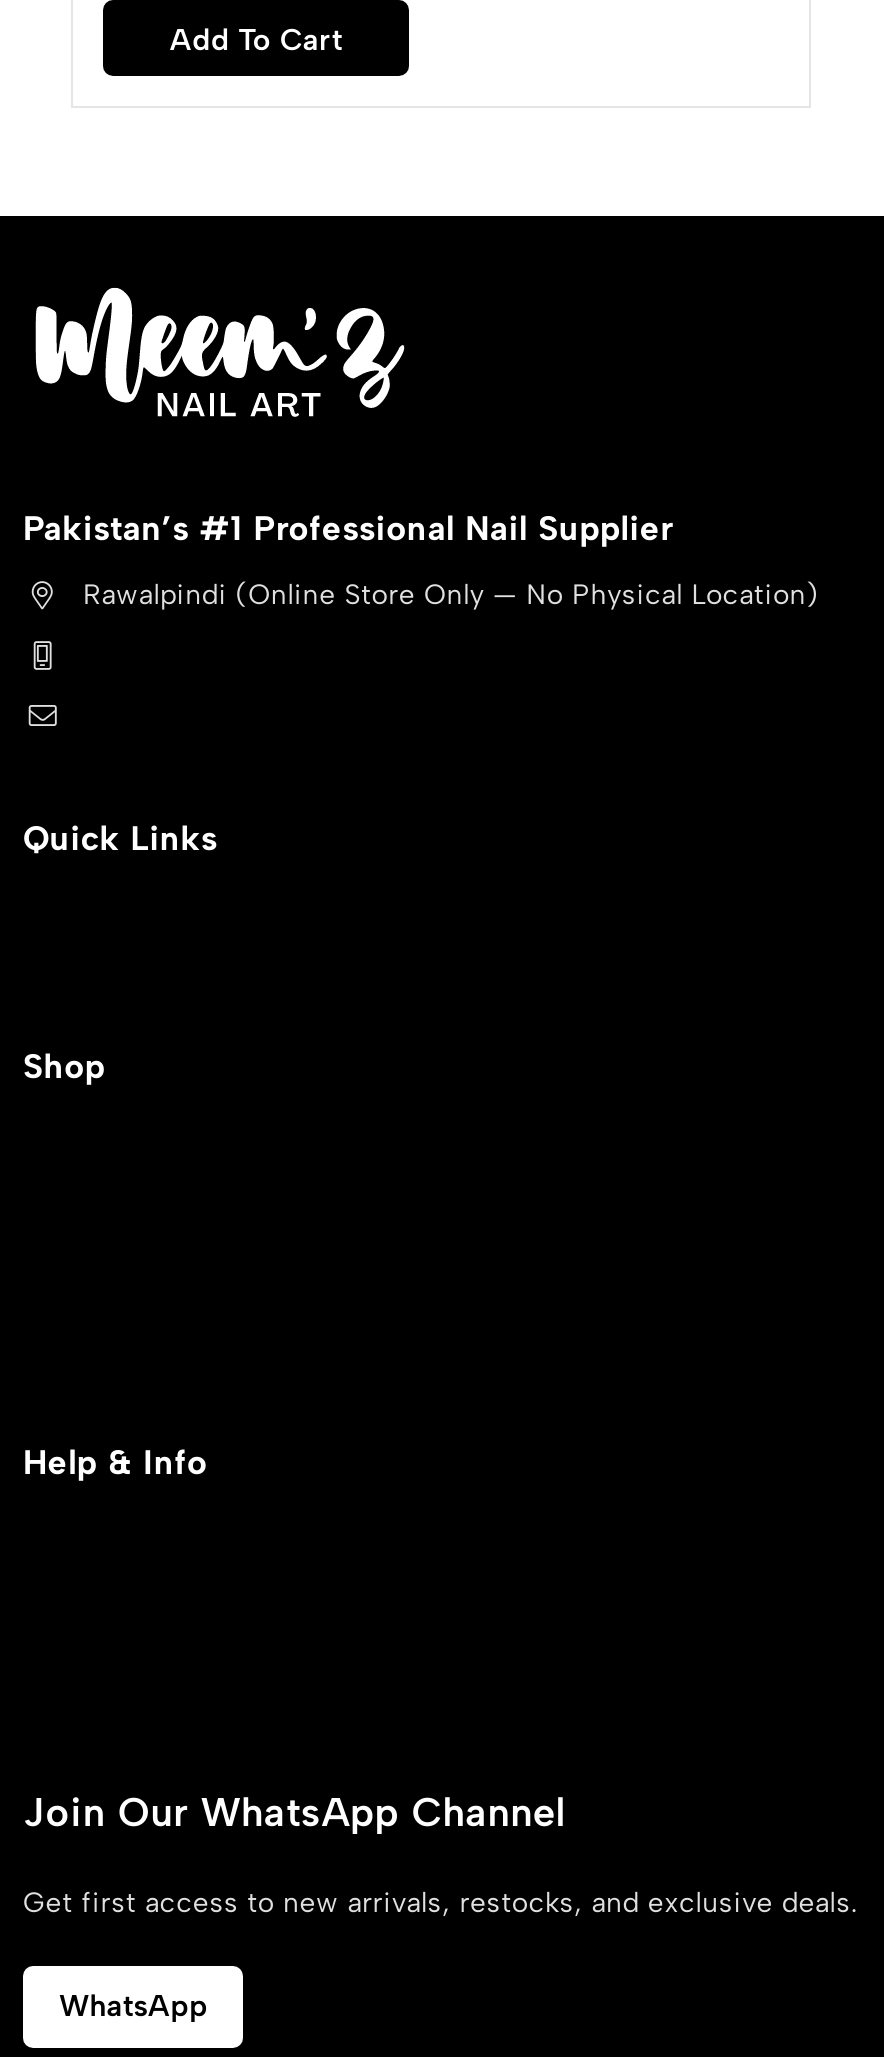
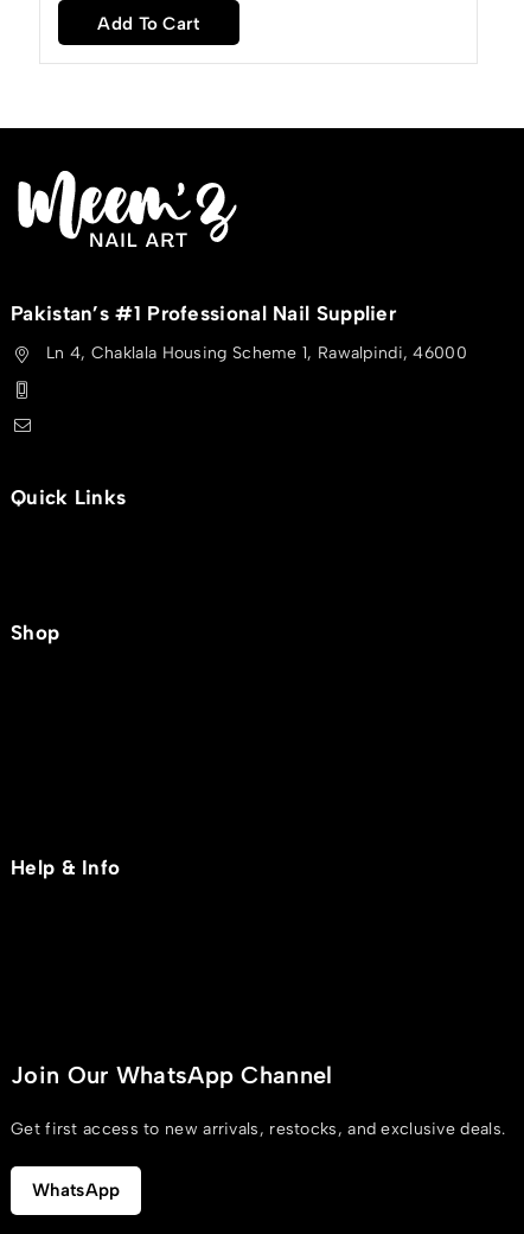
[83,577,819,611] Rawalpindi (Online Store Only — No Physical Location) -> [46,343,467,363] Ln 4, Chaklala Housing Scheme 1, Rawalpindi, 46000

